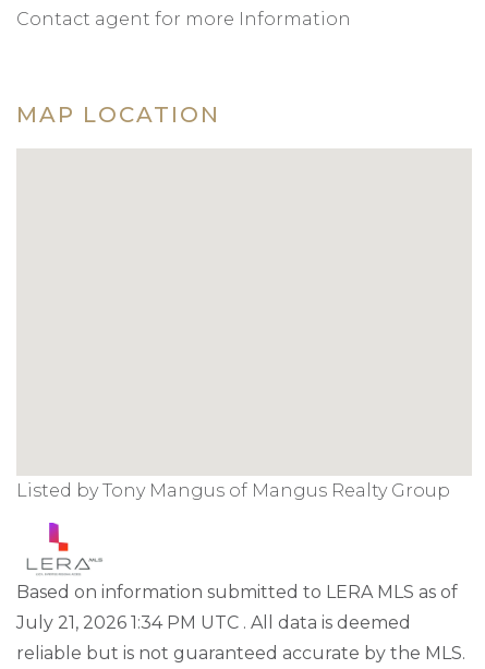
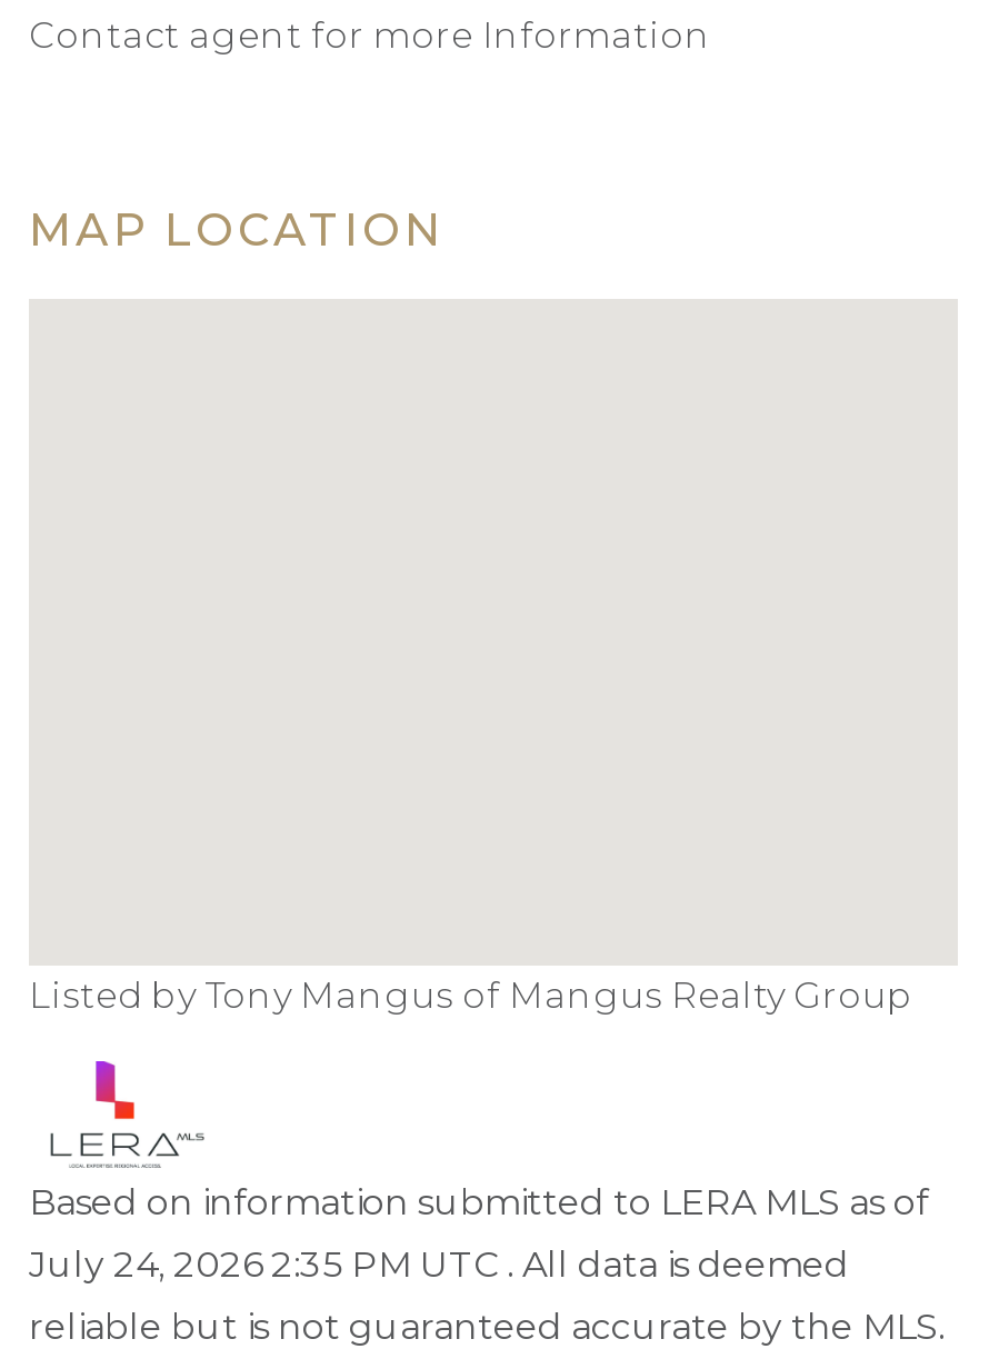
[16,612,411,633] July 21, 2026 1:34 PM UTC . All data is deemed -> [29,1243,849,1285] July 24, 2026 2:35 PM UTC . All data is deemed

